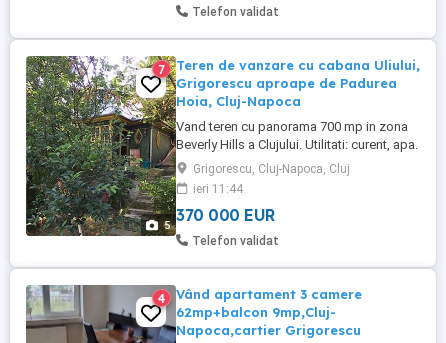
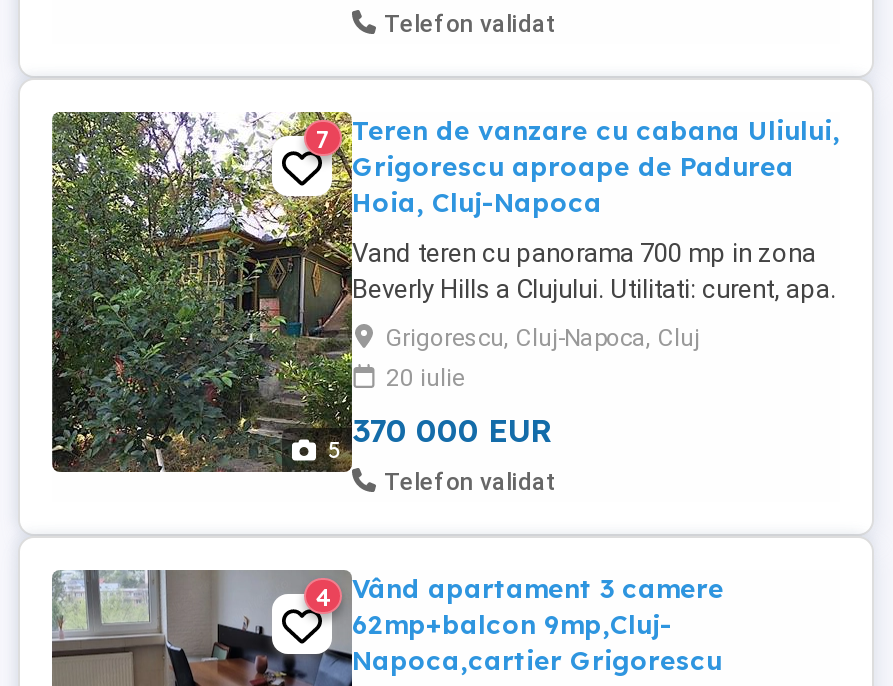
[193,182,243,196] ieri 11:44 -> [386,364,464,392] 20 iulie

